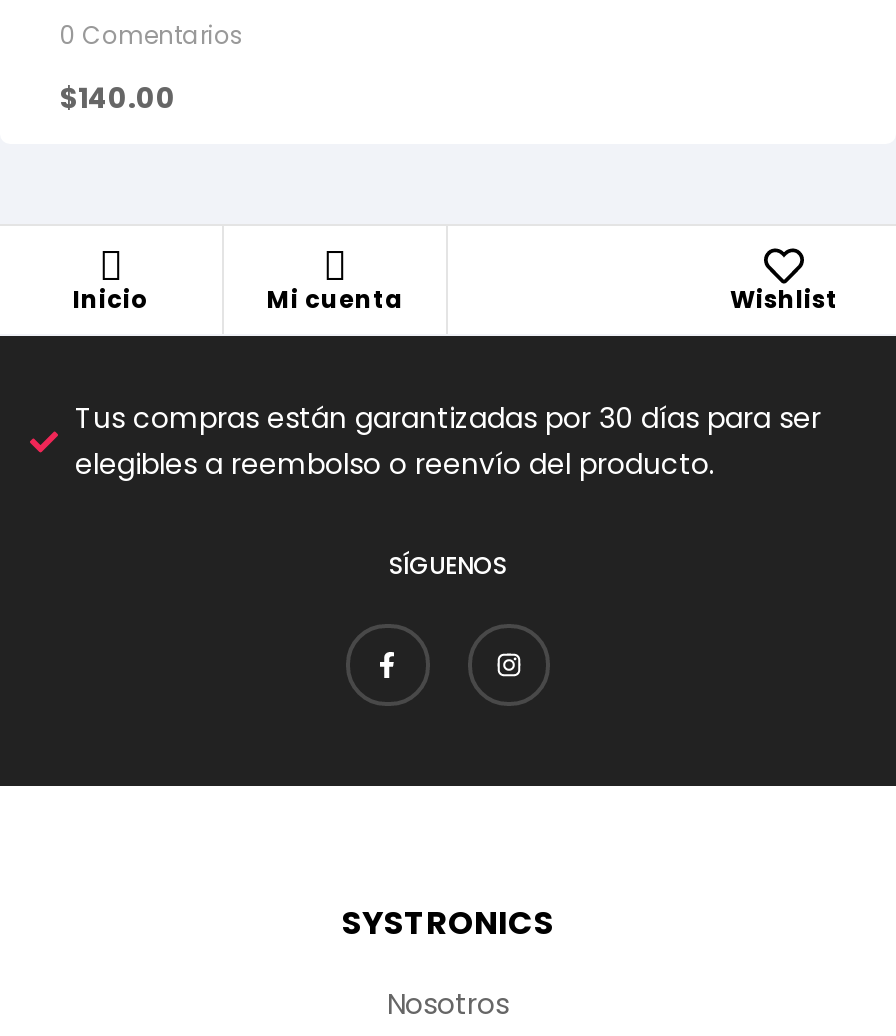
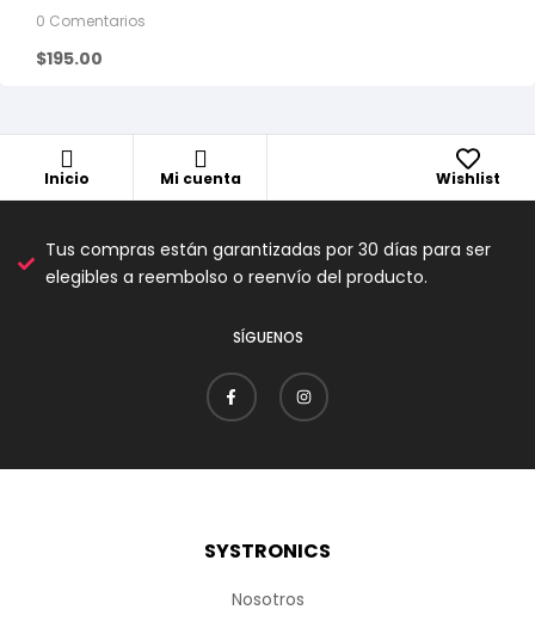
[60,77,176,117] $140.00 -> [36,46,103,70] $195.00

